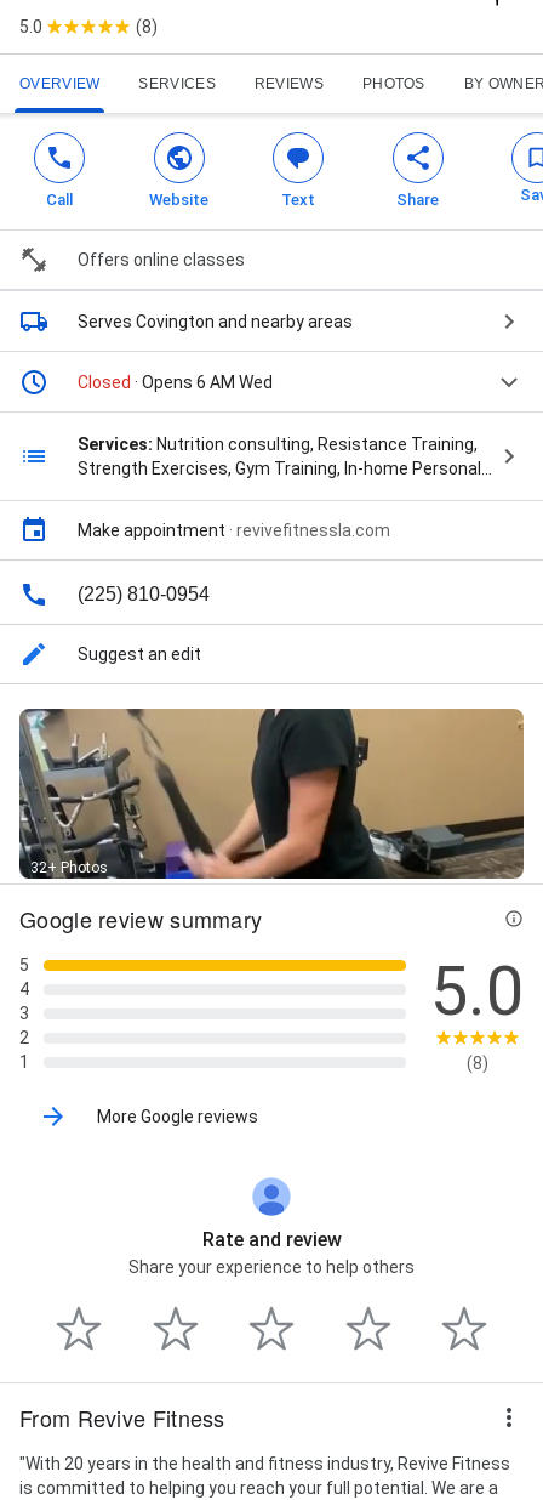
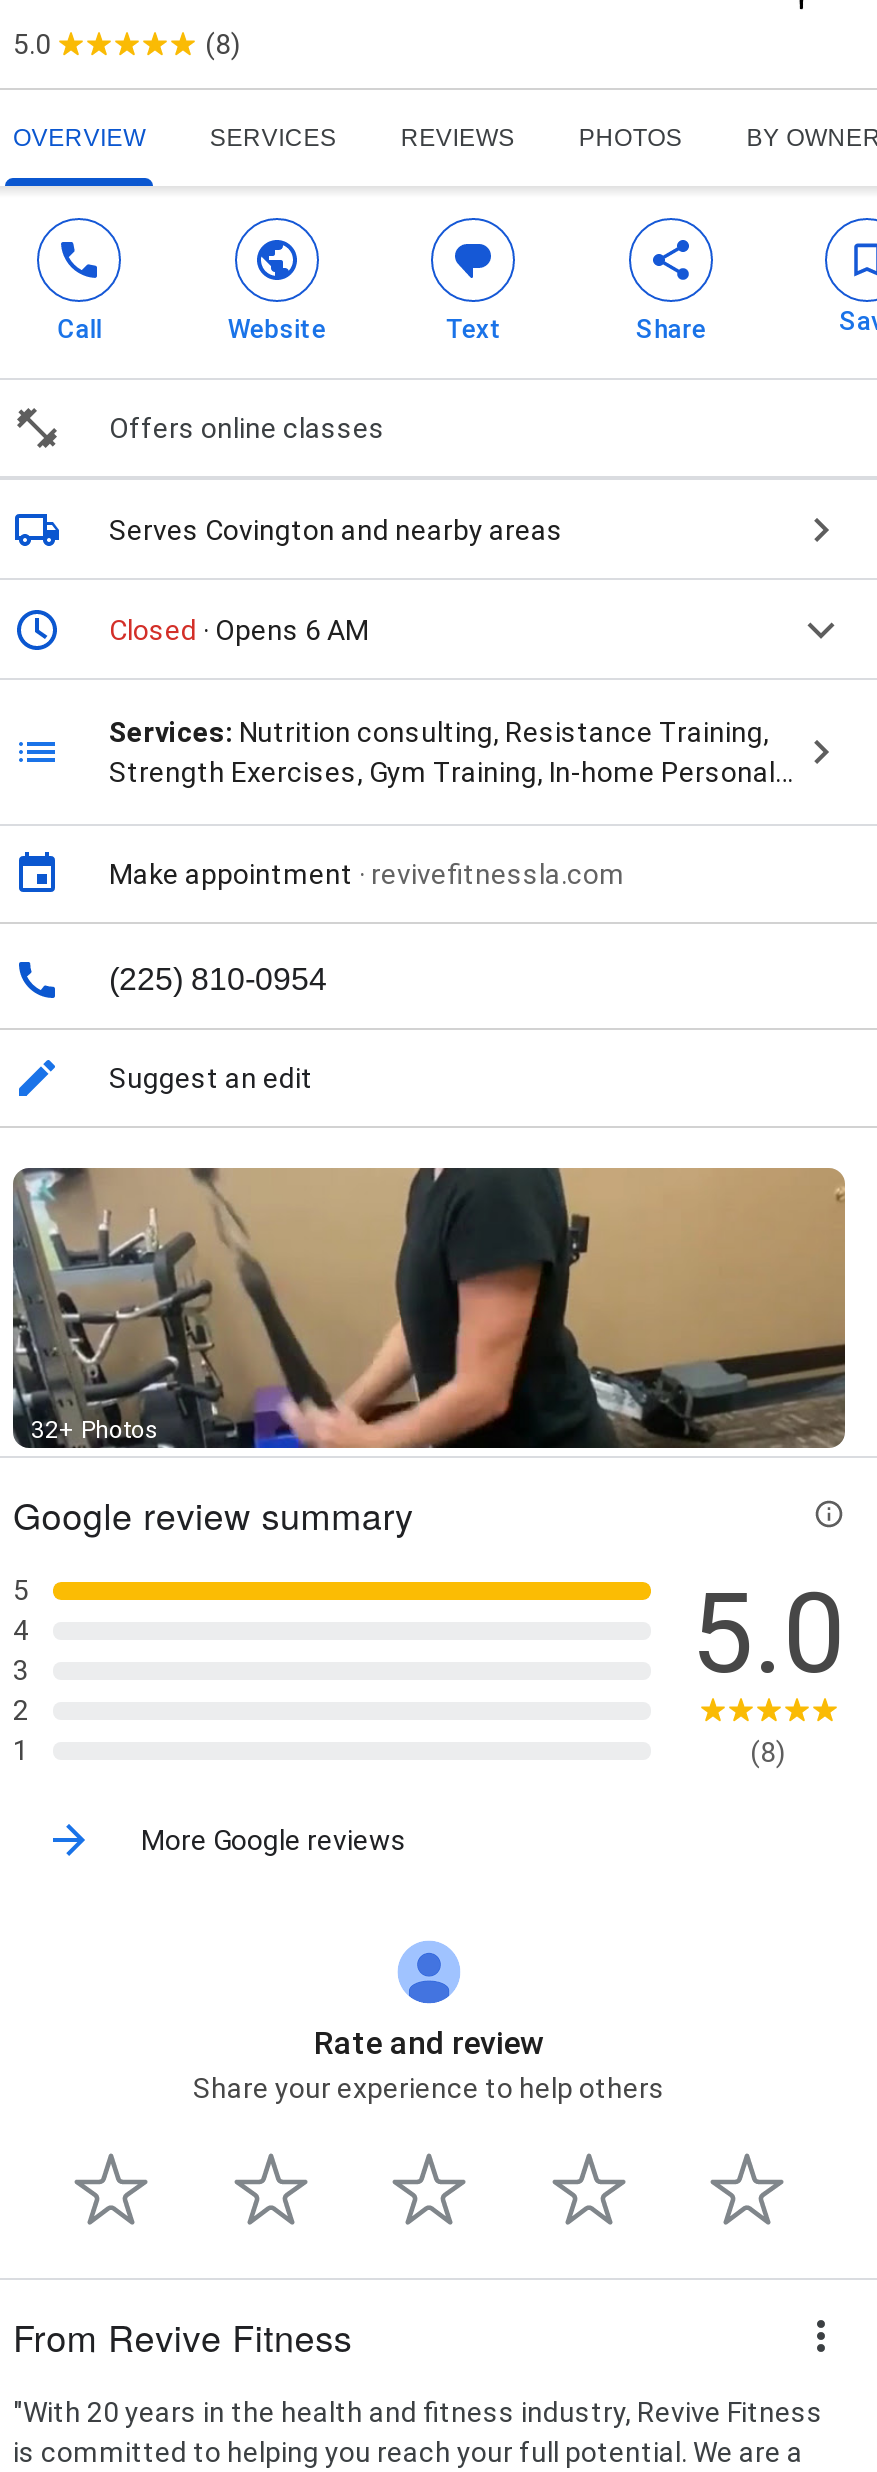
[78,373,273,392] Closed · Opens 6 AM Wed -> [109,614,369,646] Closed · Opens 6 AM

